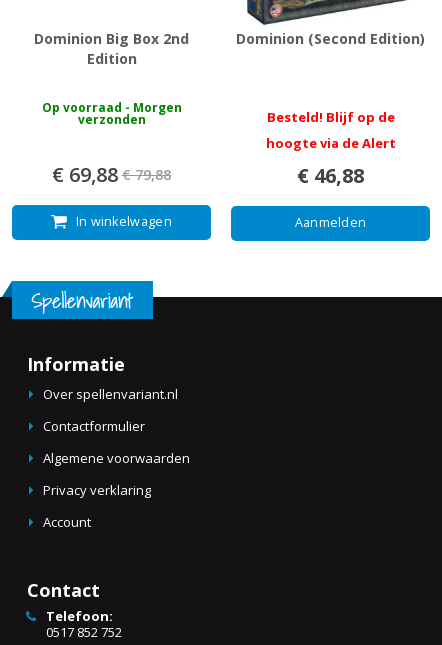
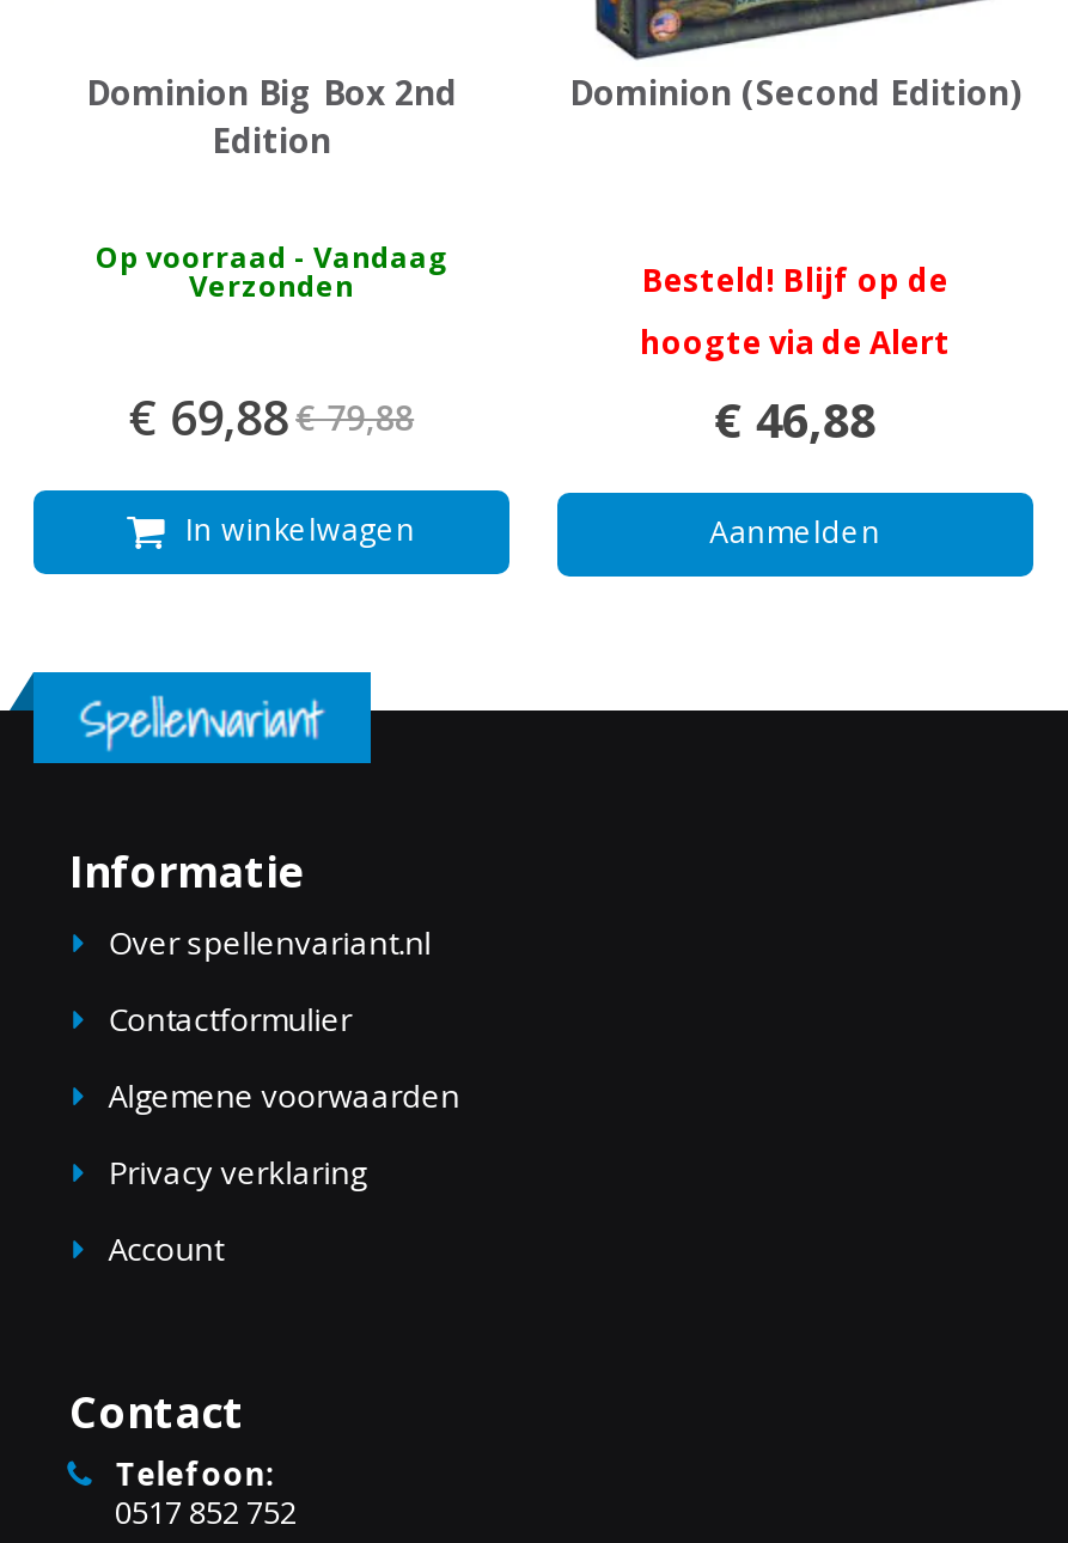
[41,99,181,128] Op voorraad - Morgen | verzonden -> [96,237,447,306] Op voorraad - Vandaag | Verzonden

